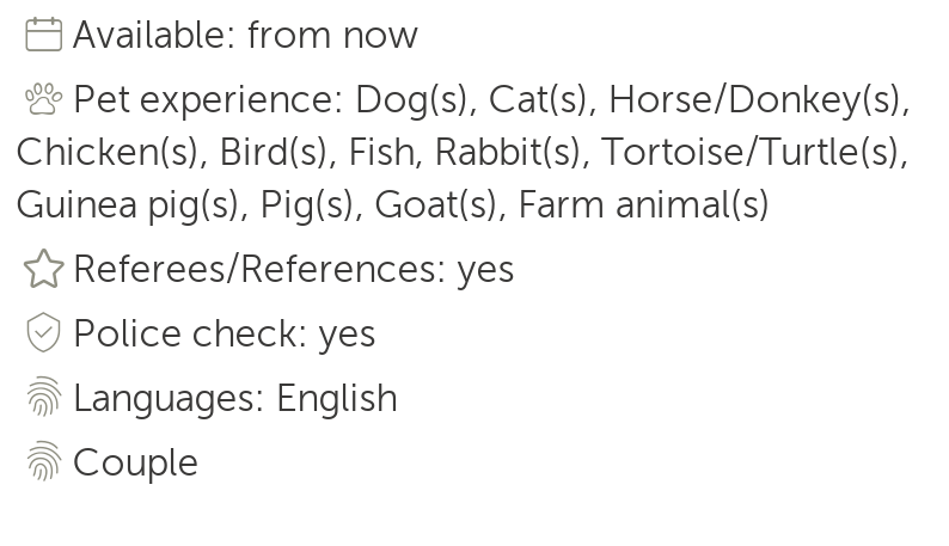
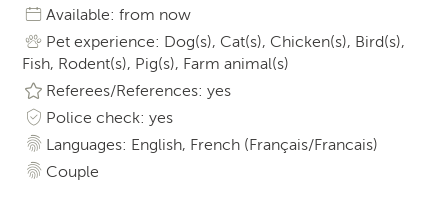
[16,77,911,227] Pet experience: Dog(s), Cat(s), Horse/Donkey(s), | Chicken(s), Bird(s), Fish, Rabbit(s), Tortoise/Turtle(s), | Guinea pig(s), Pig(s), Goat(s), Farm animal(s) -> [22,32,405,73] Pet experience: Dog(s), Cat(s), Chicken(s), Bird(s), | Fish, Rodent(s), Pig(s), Farm animal(s)
[72,376,398,421] Languages: English -> [46,135,378,154] Languages: English, French (Français/Francais)

